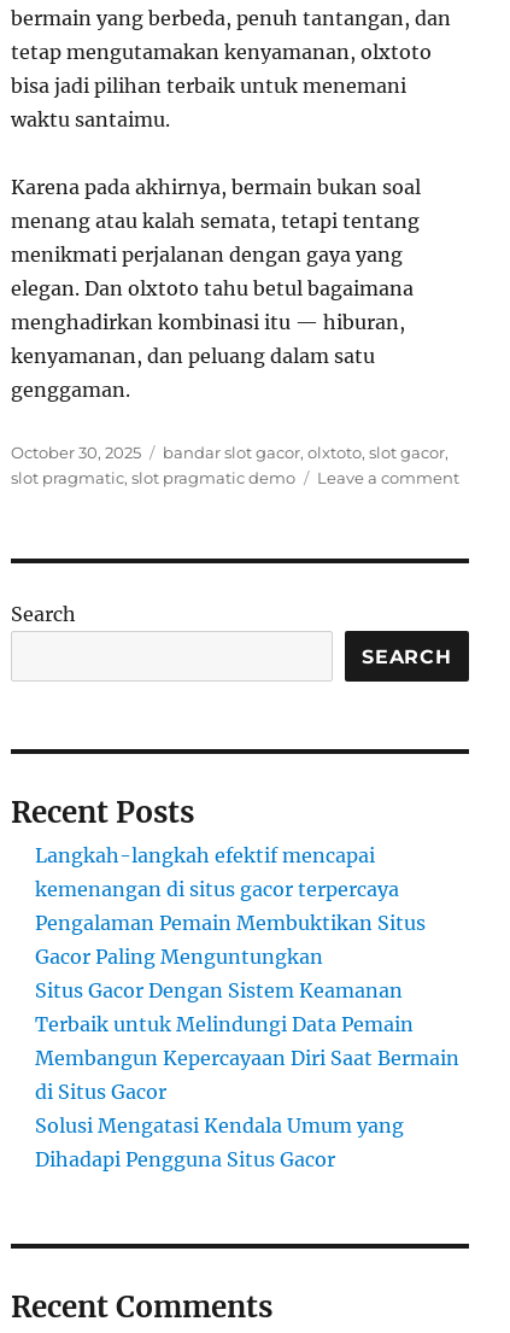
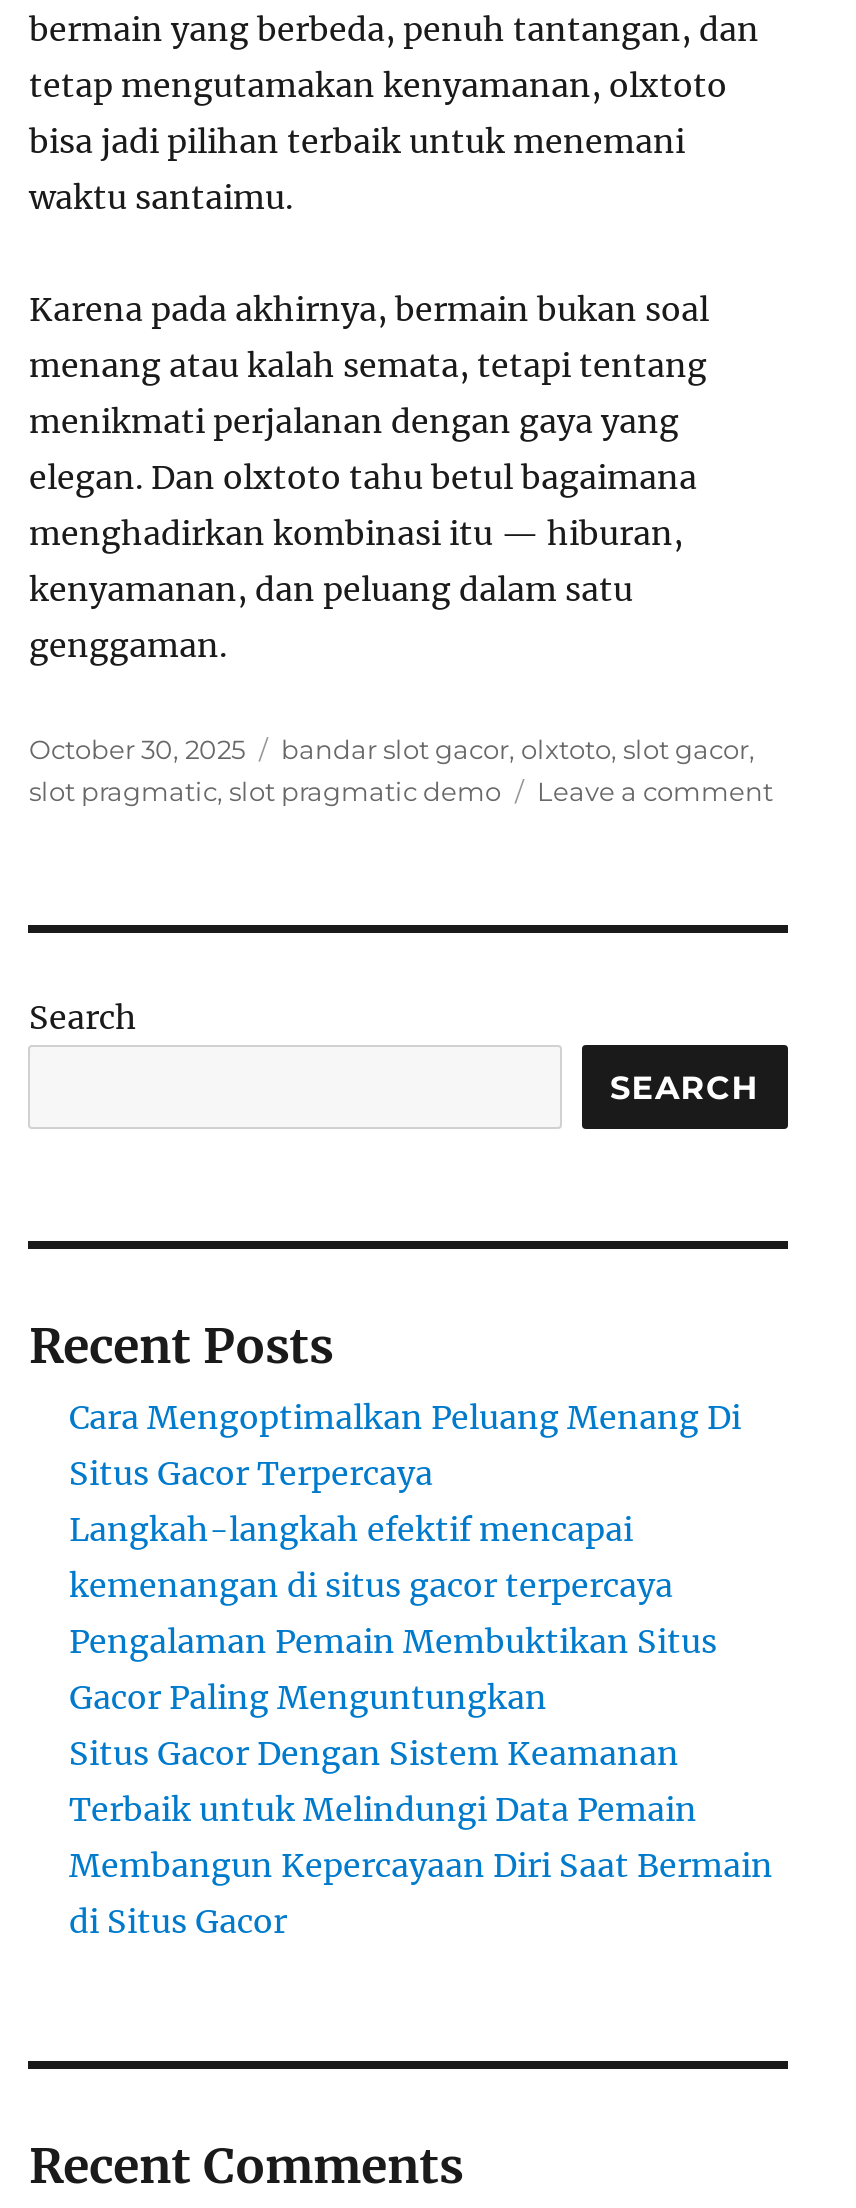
none -> [69,1397,741,1493] Cara Mengoptimalkan Peluang Menang Di | Situs Gacor Terpercaya
moved [36,843,460,1104] -> [69,1509,773,1941]: Langkah-langkah efektif mencapai | kemenangan di situs gacor terpercaya | Pengalaman Pemain Membuktikan Situs | Gacor Paling Menguntungkan | Situs Gacor Dengan Sistem Keamanan | Terbaik untuk Melindungi Data Pemain | Membangun Kepercayaan Diri Saat Bermain | di Situs Gacor
[36,1113,405,1171] Solusi Mengatasi Kendala Umum yang | Dihadapi Pengguna Situs Gacor -> none

